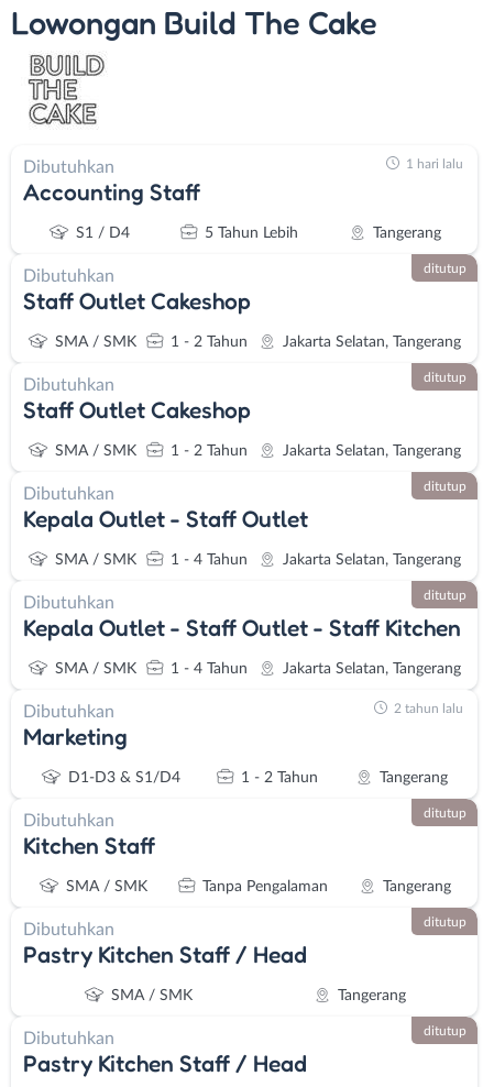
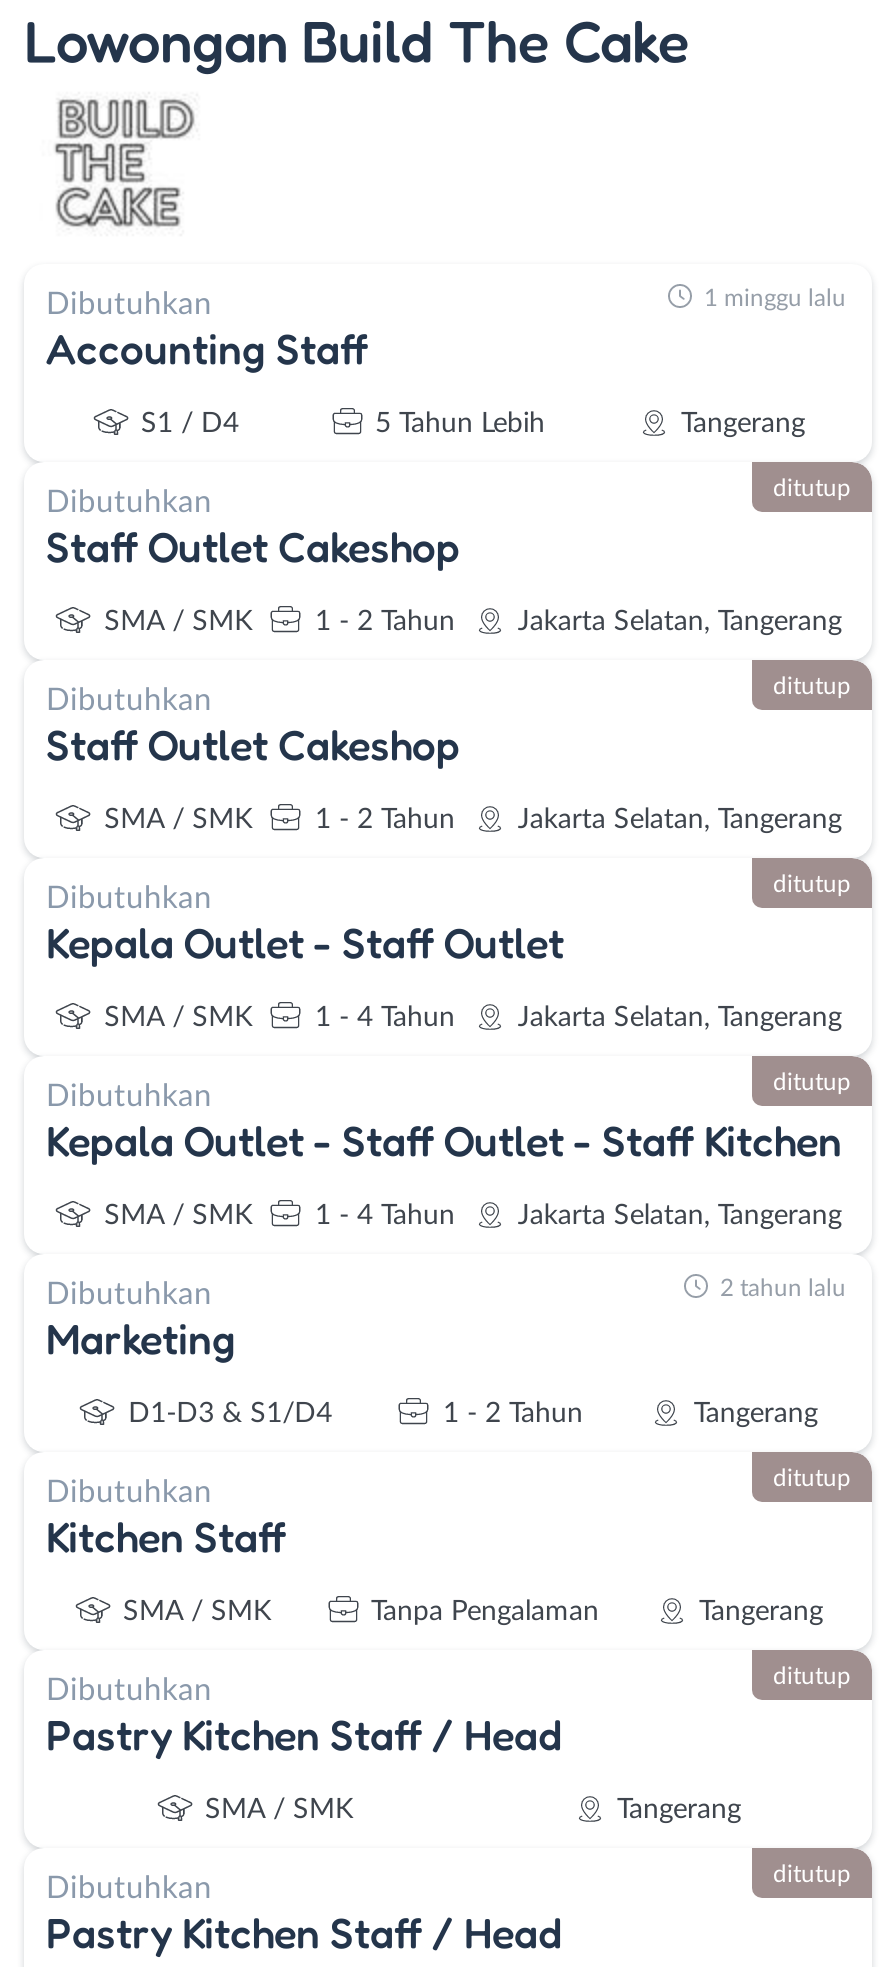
[406,157,463,170] 1 hari lalu -> [704,285,846,309] 1 minggu lalu

